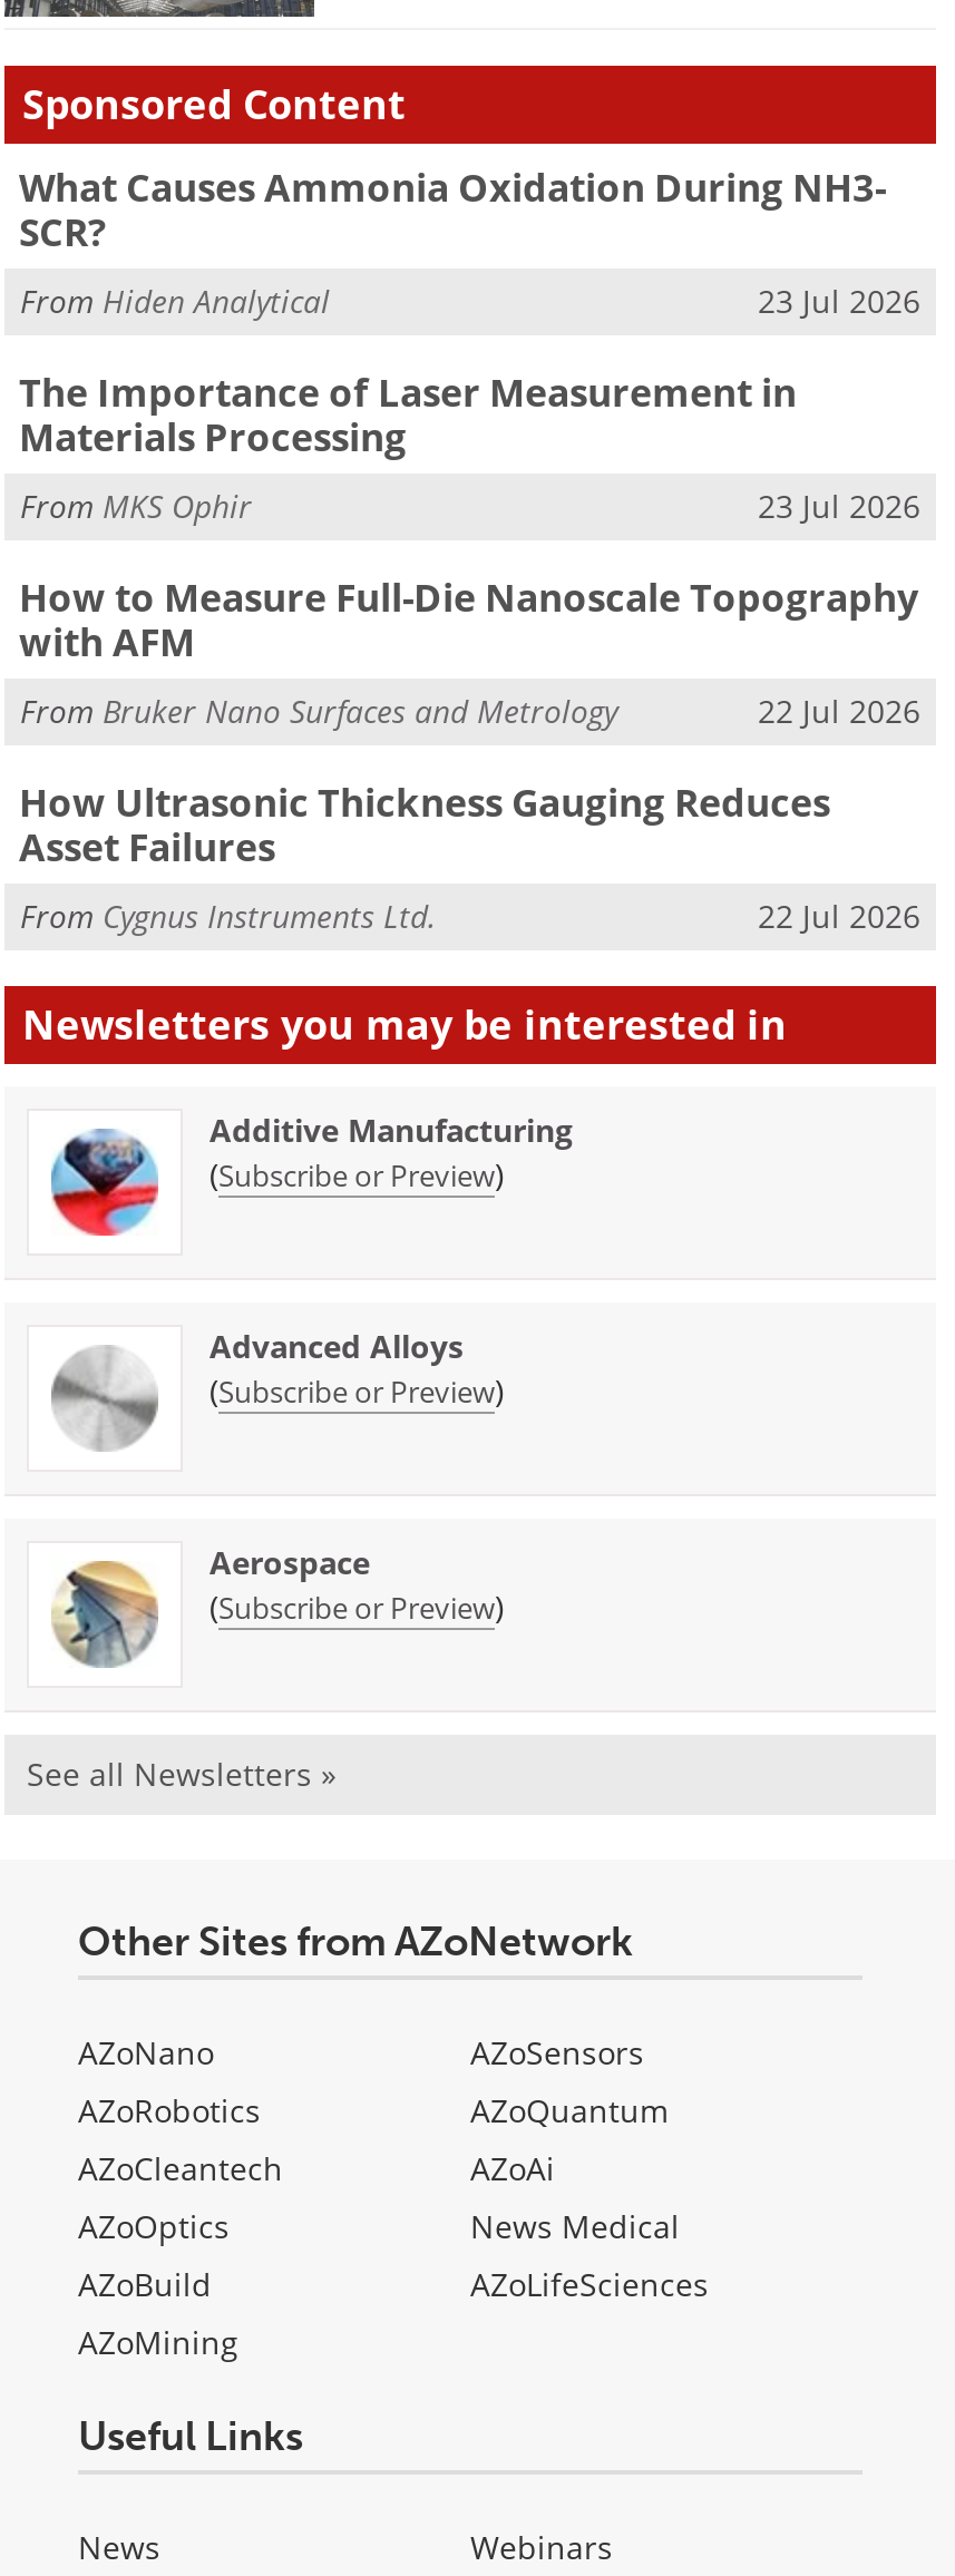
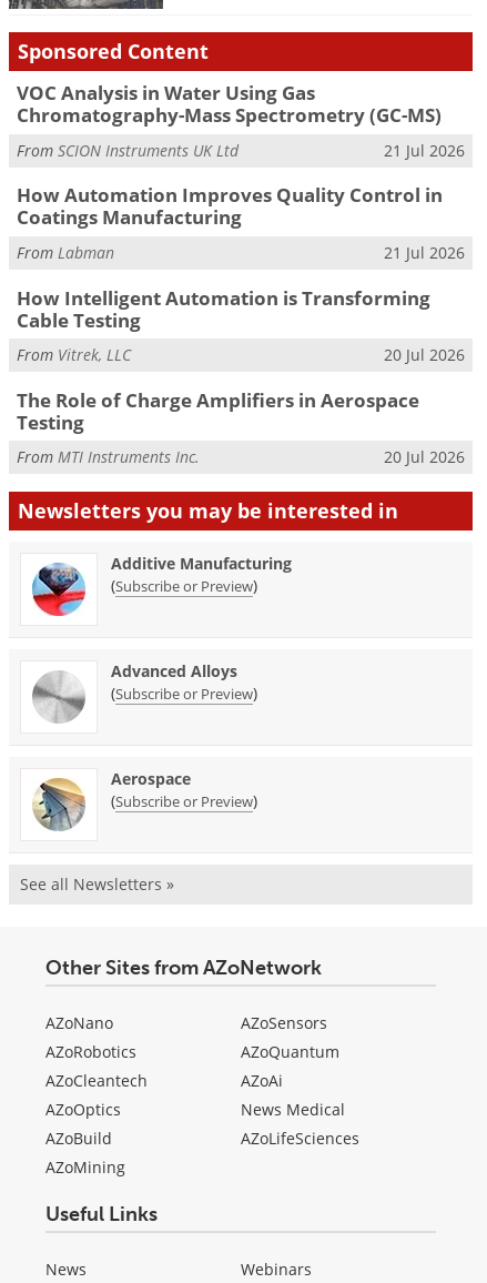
[19,161,886,257] What Causes Ammonia Oxidation During NH3- | SCR? -> [16,80,441,128] VOC Analysis in Water Using Gas | Chromatography-Mass Spectrometry (GC-MS)
[20,280,920,323] From Hiden Analytical | 23 Jul 2026 -> [17,140,465,161] From SCION Instruments UK Ltd | 21 Jul 2026
[19,366,797,462] The Importance of Laser Measurement in | Materials Processing -> [16,182,442,230] How Automation Improves Quality Control in | Coatings Manufacturing
[20,486,920,528] From MKS Ophir | 23 Jul 2026 -> [17,242,465,263] From Labman | 21 Jul 2026
[19,572,919,667] How to Measure Full-Die Nanoscale Topography | with AFM -> [16,285,430,332] How Intelligent Automation is Transforming | Cable Testing
[20,691,920,733] From Bruker Nano Surfaces and Metrology | 22 Jul 2026 -> [17,344,465,365] From Vitrek, LLC | 20 Jul 2026
[19,777,830,873] How Ultrasonic Thickness Gauging Reduces | Asset Failures -> [16,387,419,435] The Role of Charge Amplifiers in Aerospace | Testing
[20,896,920,938] From Cygnus Instruments Ltd. | 22 Jul 2026 -> [17,446,465,467] From MTI Instruments Inc. | 20 Jul 2026

